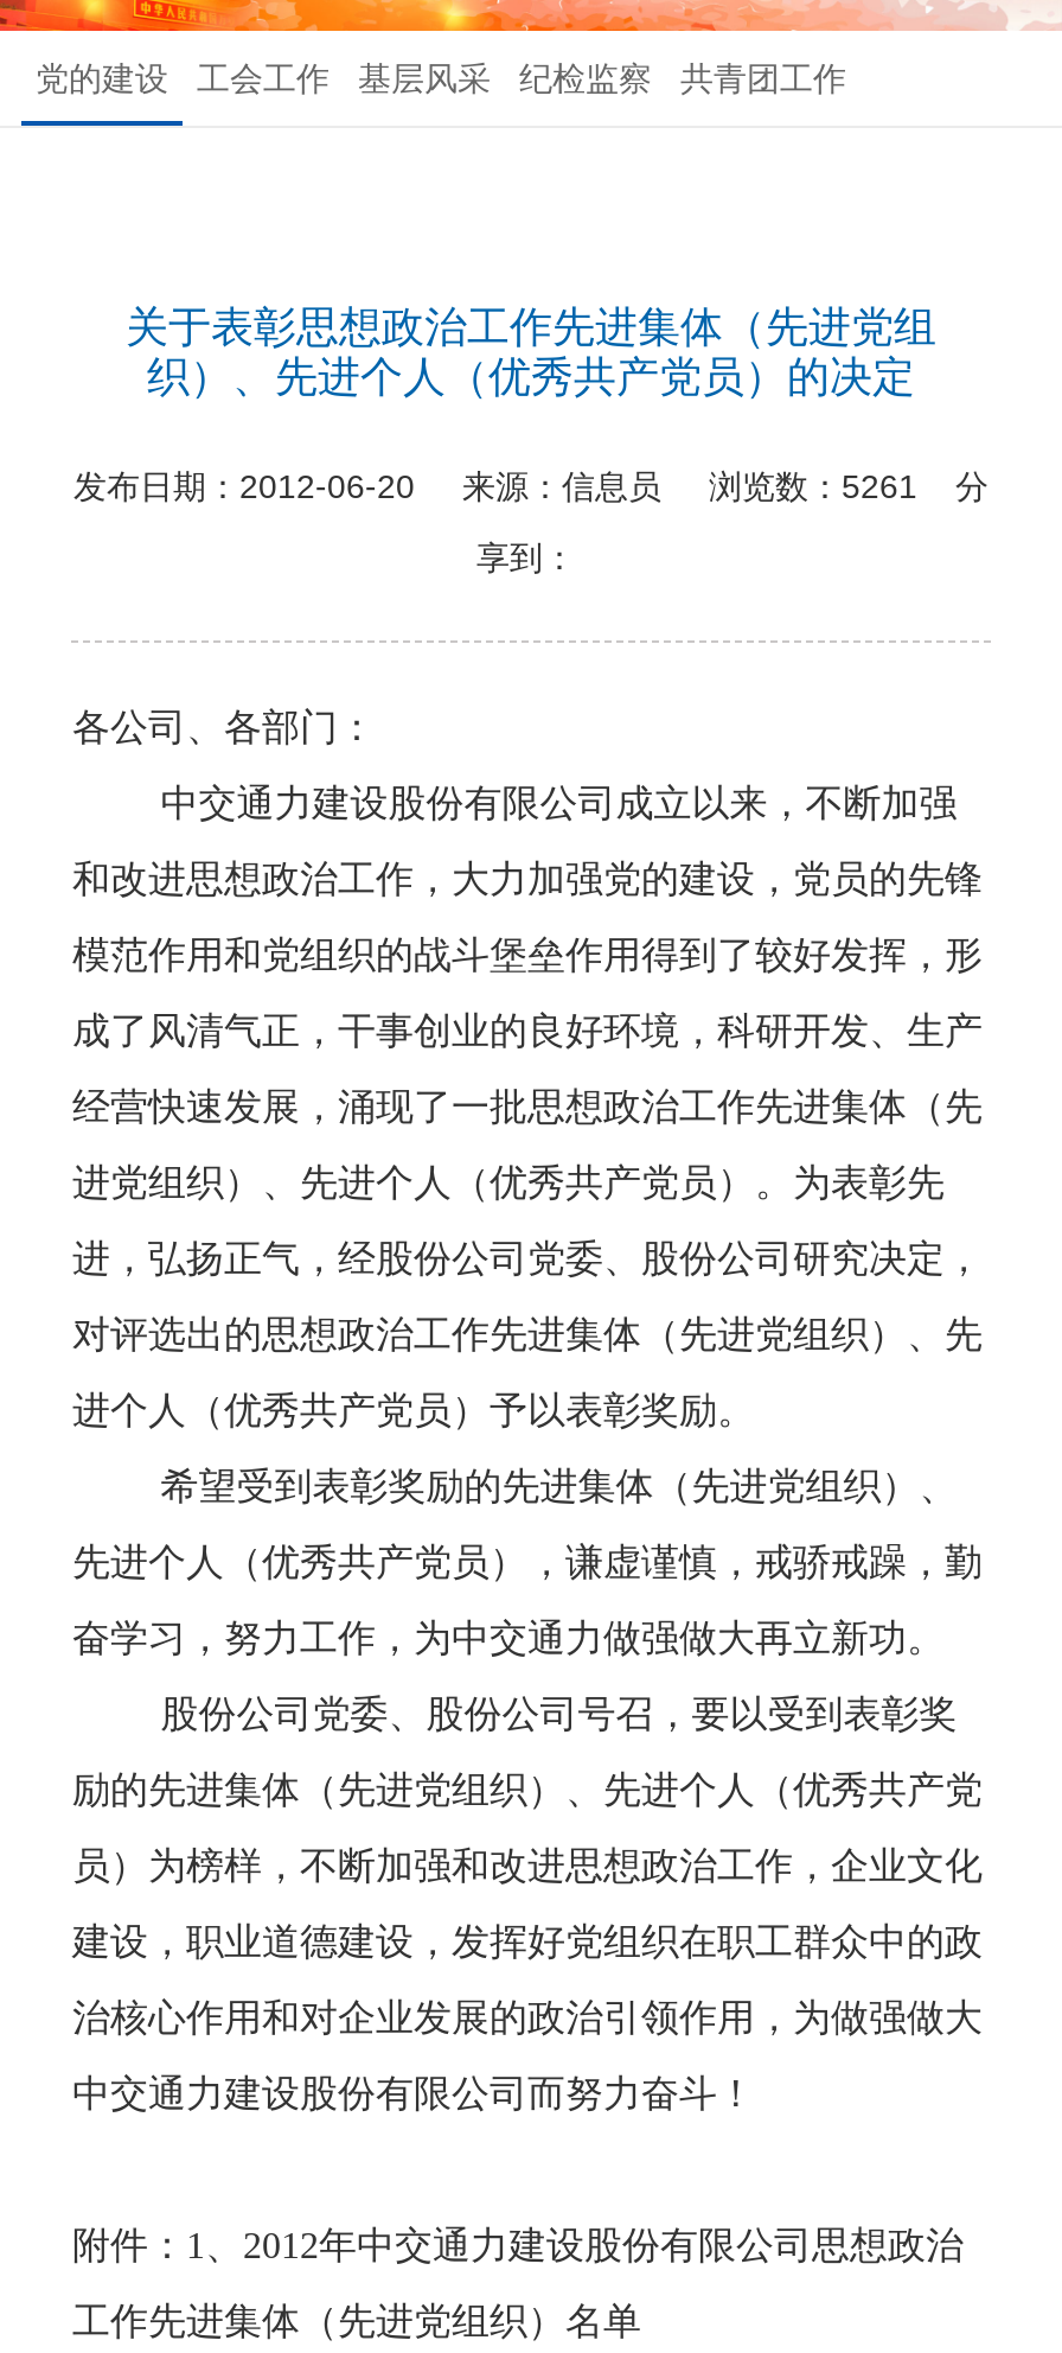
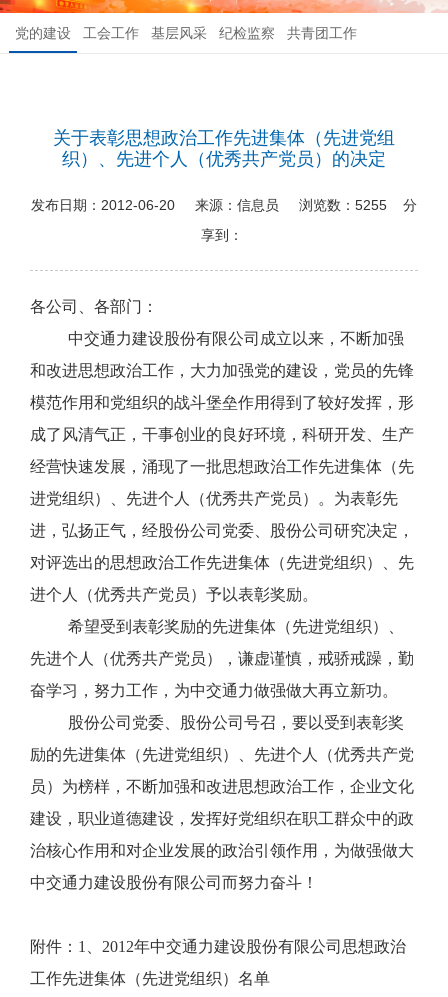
[73,468,989,506] 发布日期：2012-06-20来源：信息员浏览数：5261分 -> [31,197,417,213] 发布日期：2012-06-20来源：信息员浏览数：5255分

